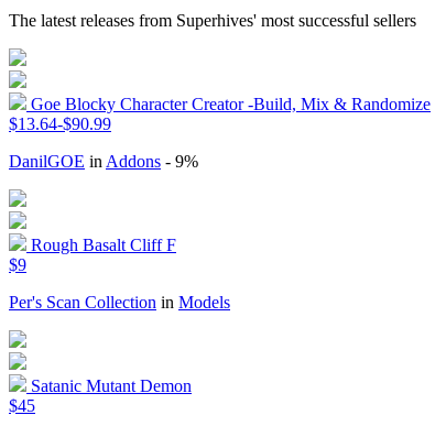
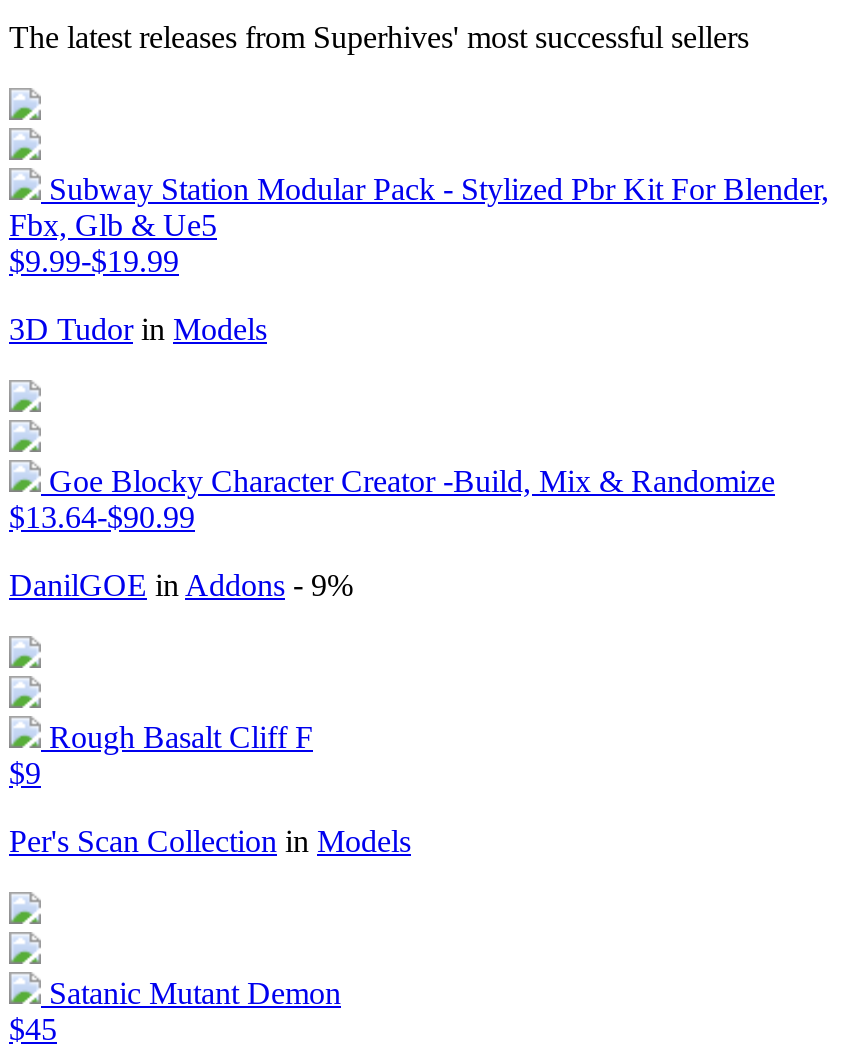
none -> [9,172,829,346] Subway Station Modular Pack - Stylized Pbr Kit For Blender, | Fbx, Glb & Ue5 | $9.99-$19.99 | 3D Tudor in Models

